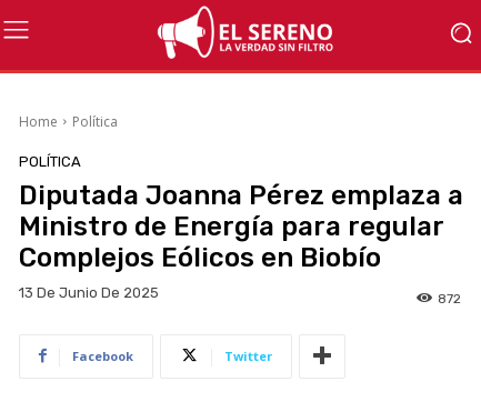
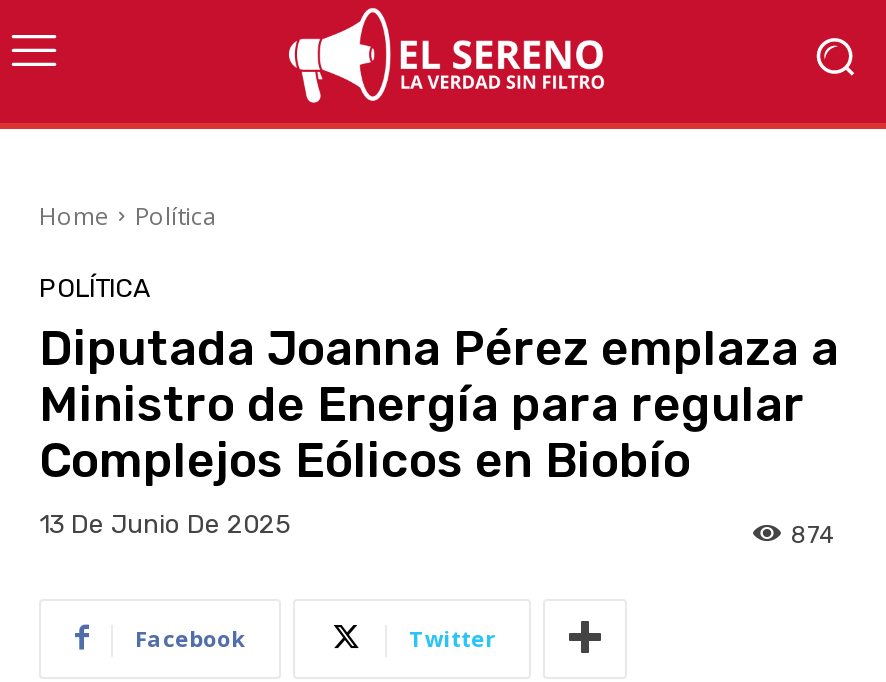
[438,290,461,306] 872 -> [791,520,835,548] 874

